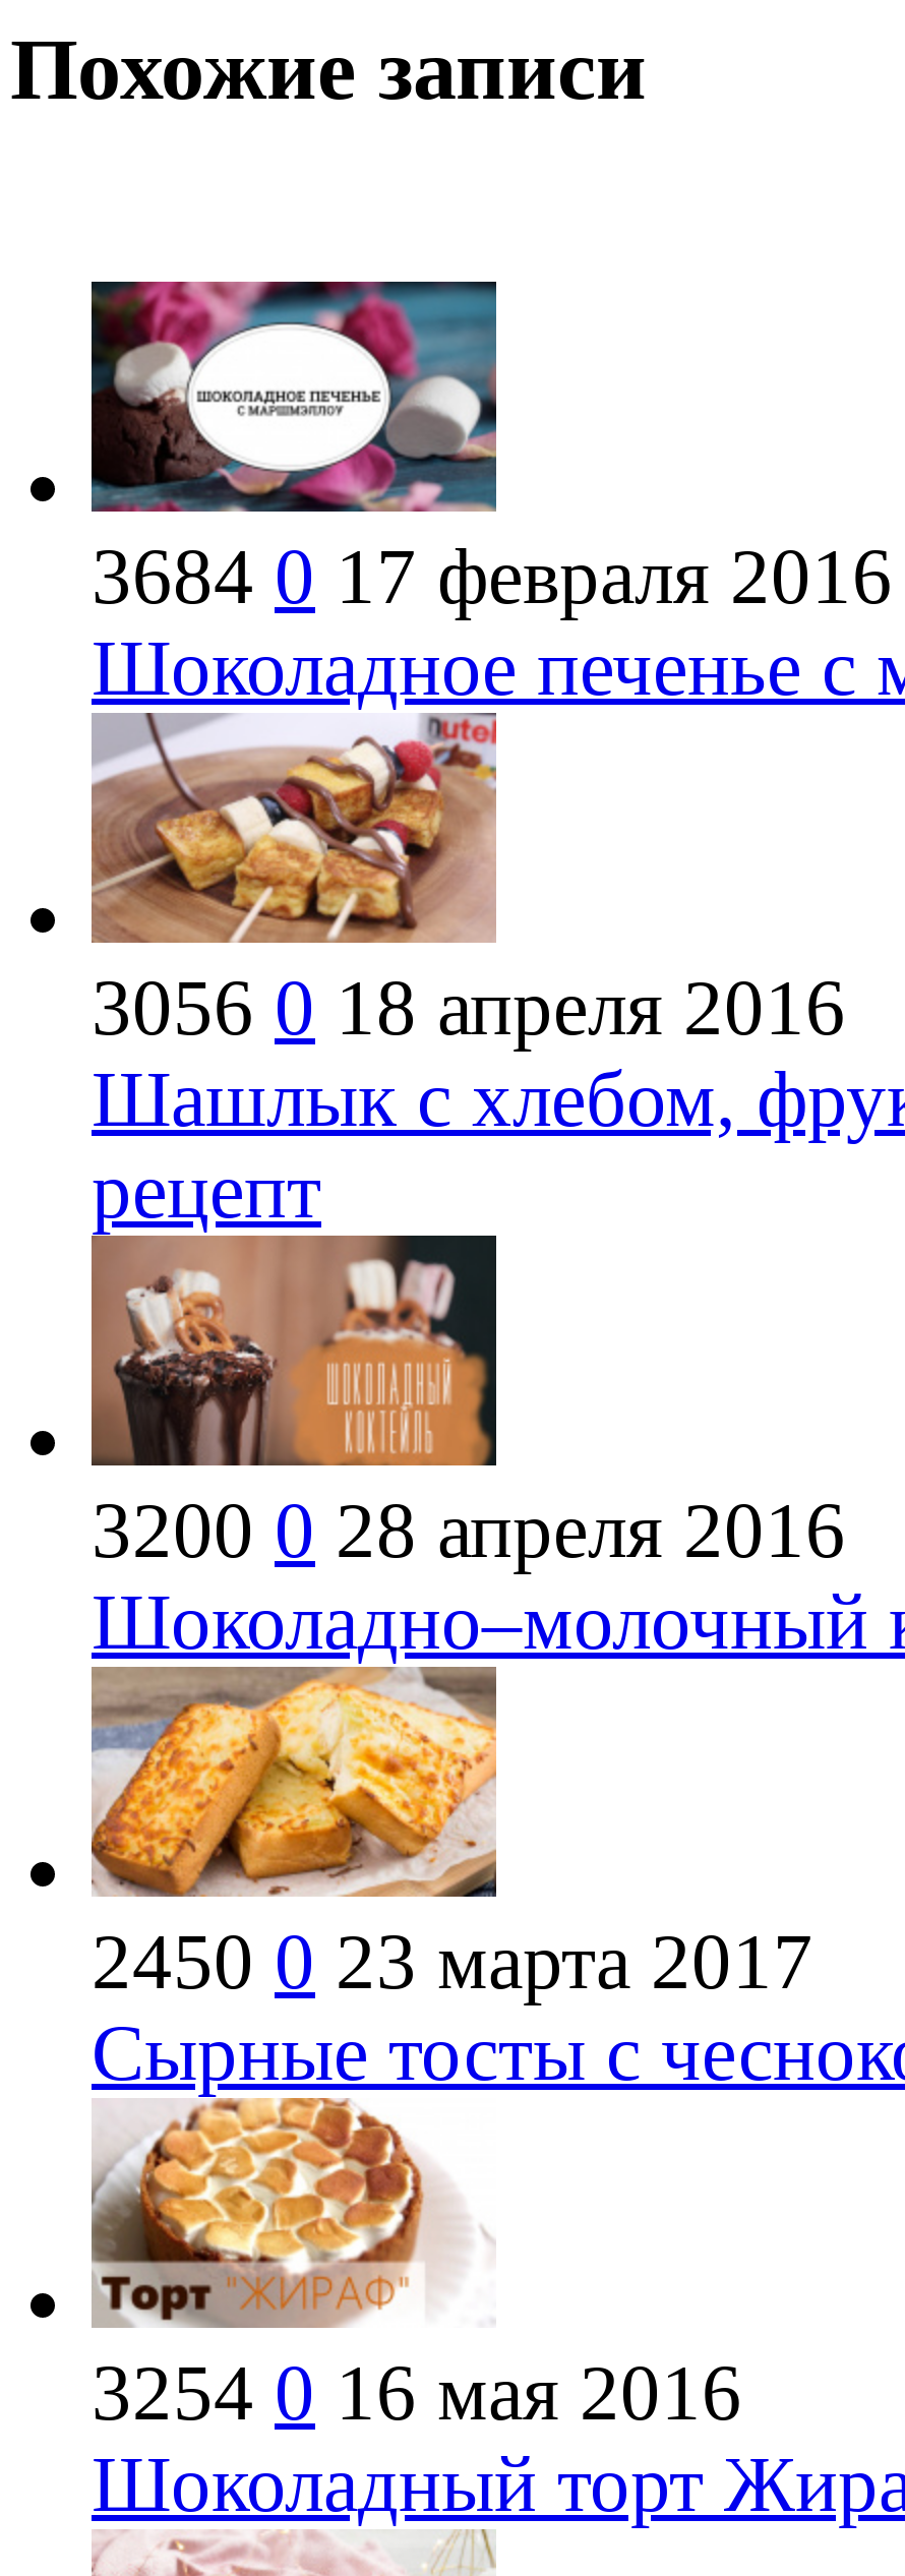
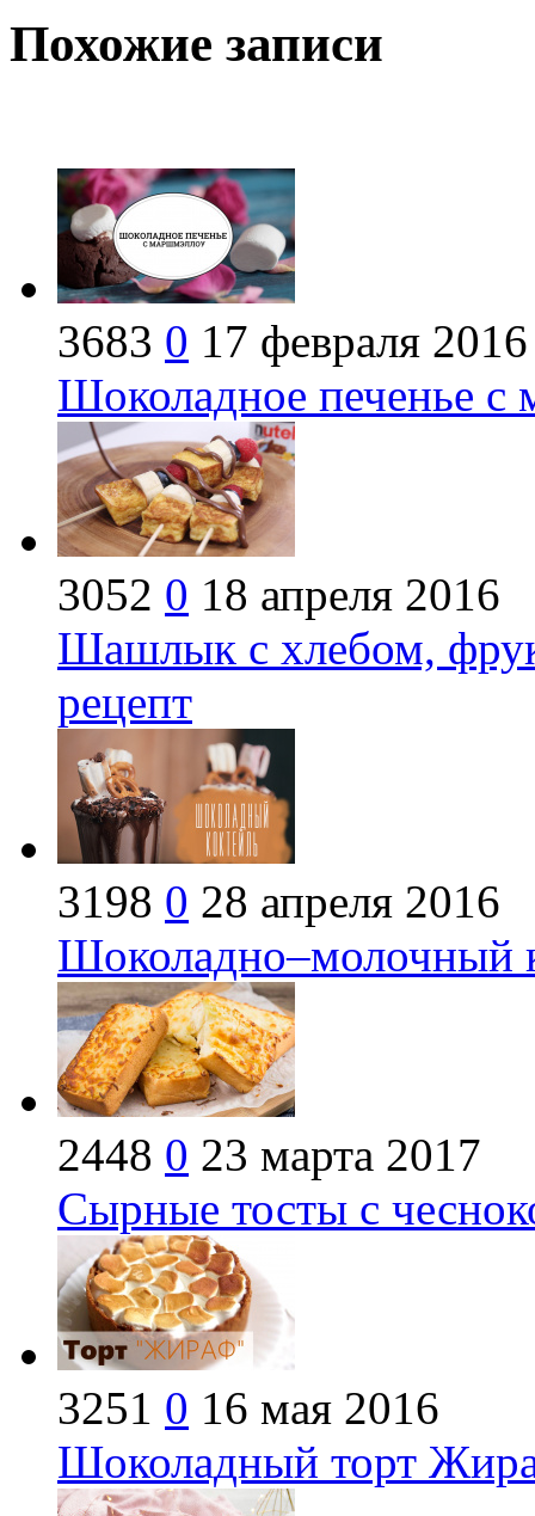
[92,533,893,620] 3684 0 17 февраля 2016 -> [57,316,528,367] 3683 0 17 февраля 2016
[92,964,846,1051] 3056 0 18 апреля 2016 -> [57,569,500,620] 3052 0 18 апреля 2016
[92,1487,846,1574] 3200 0 28 апреля 2016 -> [57,876,500,928] 3198 0 28 апреля 2016
[92,1918,813,2005] 2450 0 23 марта 2017 -> [57,1129,481,1181] 2448 0 23 марта 2017
[92,2349,742,2436] 3254 0 16 мая 2016 -> [57,1383,439,1434] 3251 0 16 мая 2016

